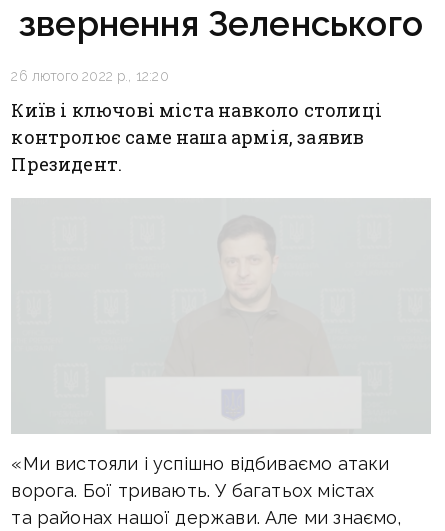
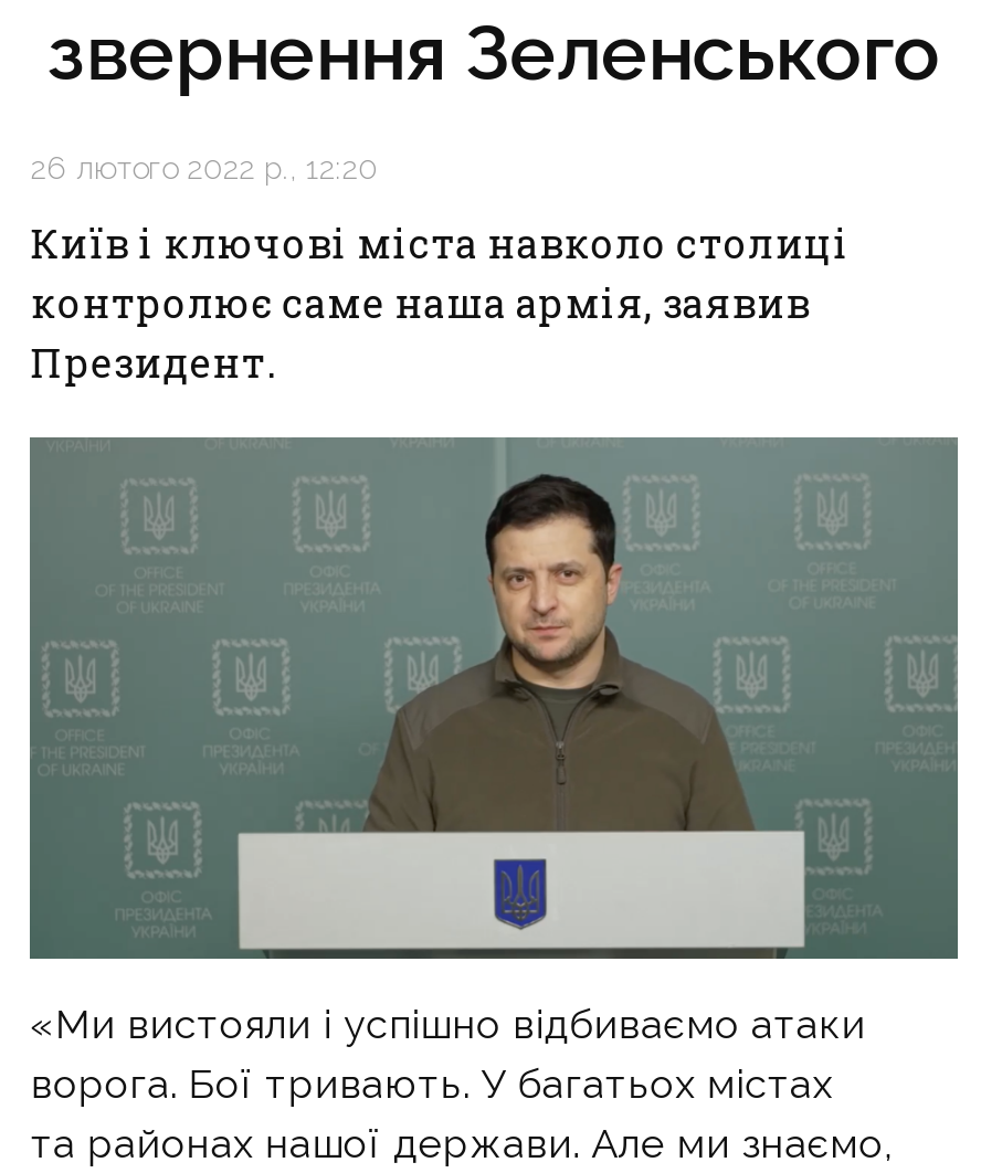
none -> [30,437,958,961] [image]

